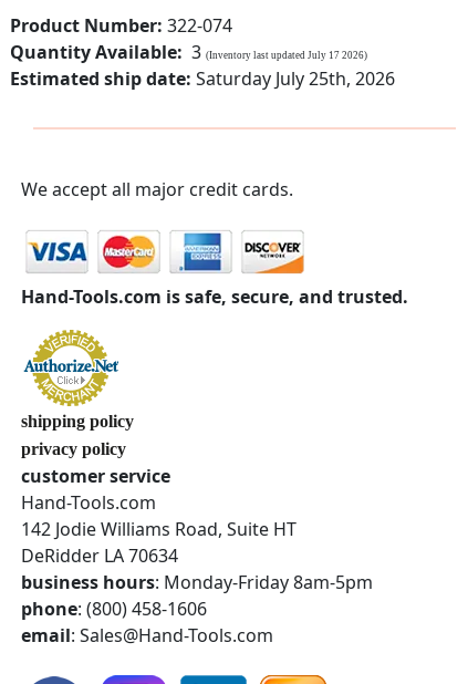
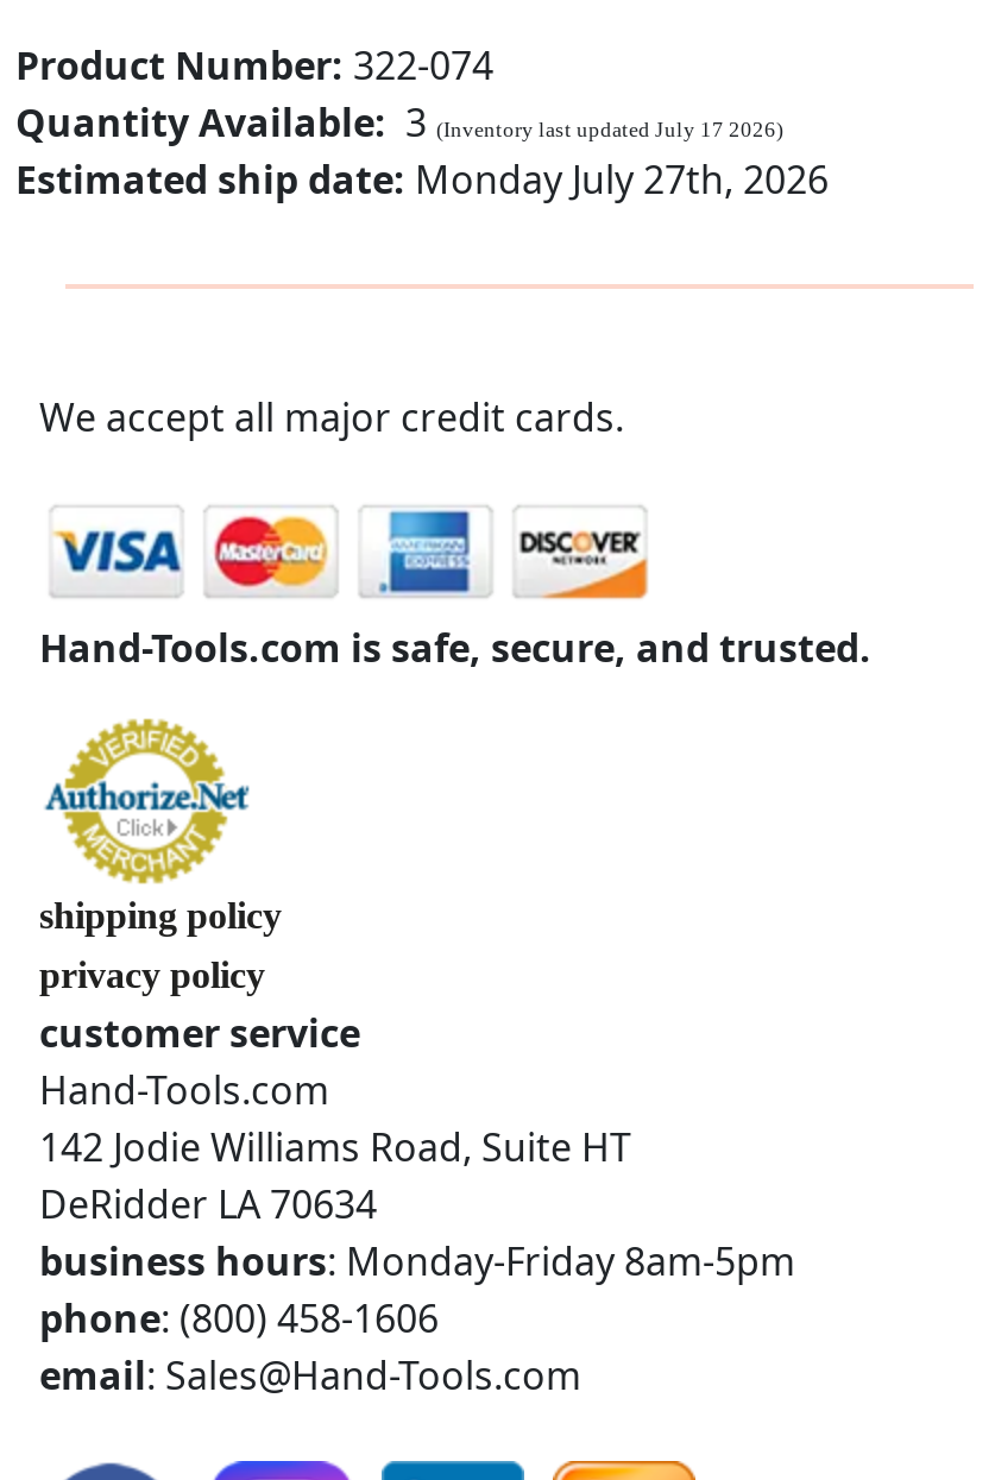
[10,66,395,90] Estimated ship date: Saturday July 25th, 2026 -> [15,152,829,205] Estimated ship date: Monday July 27th, 2026

